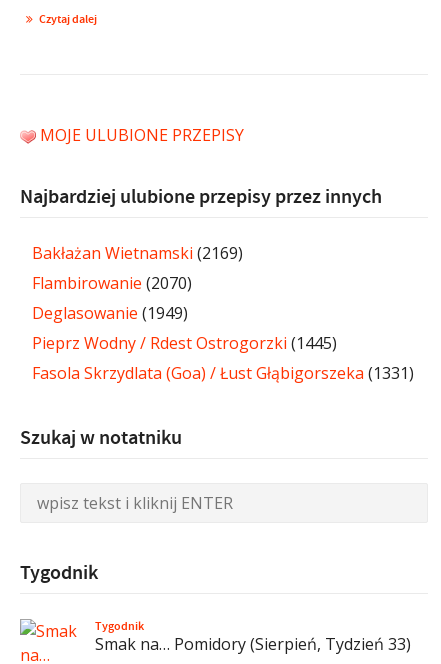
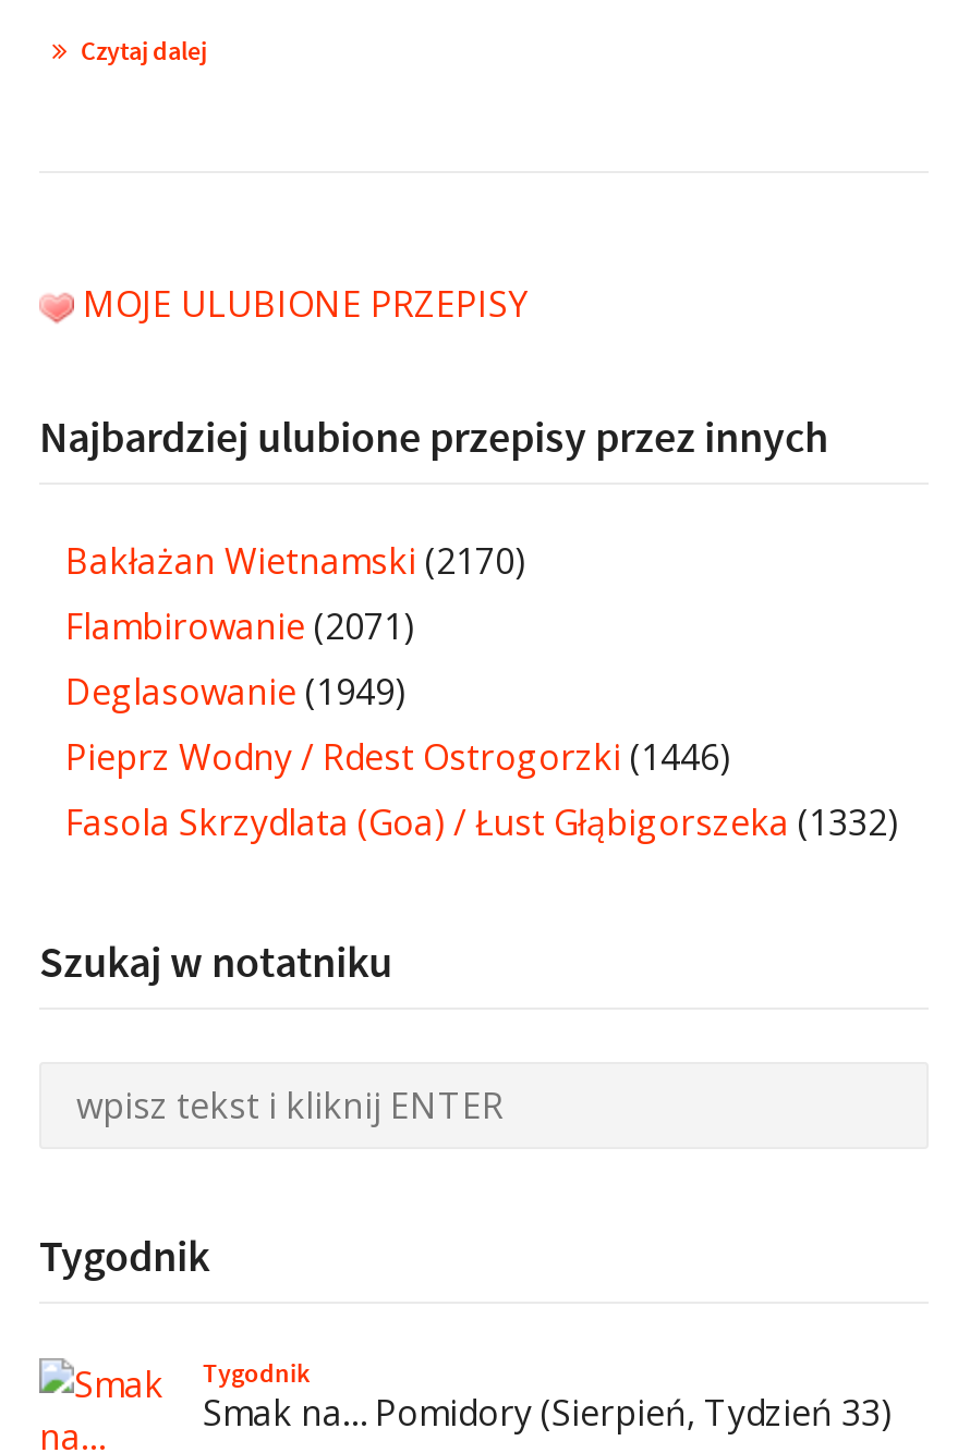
[32,242,243,264] Bakłażan Wietnamski (2169) -> [65,537,525,585] Bakłażan Wietnamski (2170)
[32,272,192,294] Flambirowanie (2070) -> [65,602,414,650] Flambirowanie (2071)
[32,332,337,354] Pieprz Wodny / Rdest Ostrogorzki (1445) -> [65,733,730,781] Pieprz Wodny / Rdest Ostrogorzki (1446)
[32,362,414,384] Fasola Skrzydlata (Goa) / Łust Głąbigorszeka (1331) -> [65,798,898,846] Fasola Skrzydlata (Goa) / Łust Głąbigorszeka (1332)

